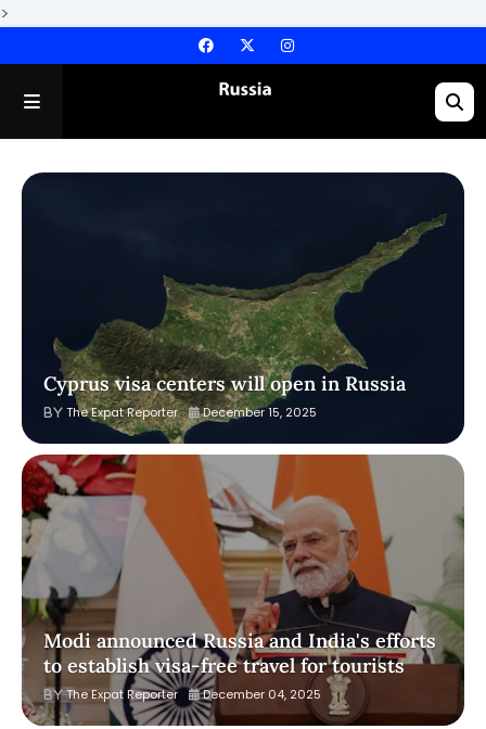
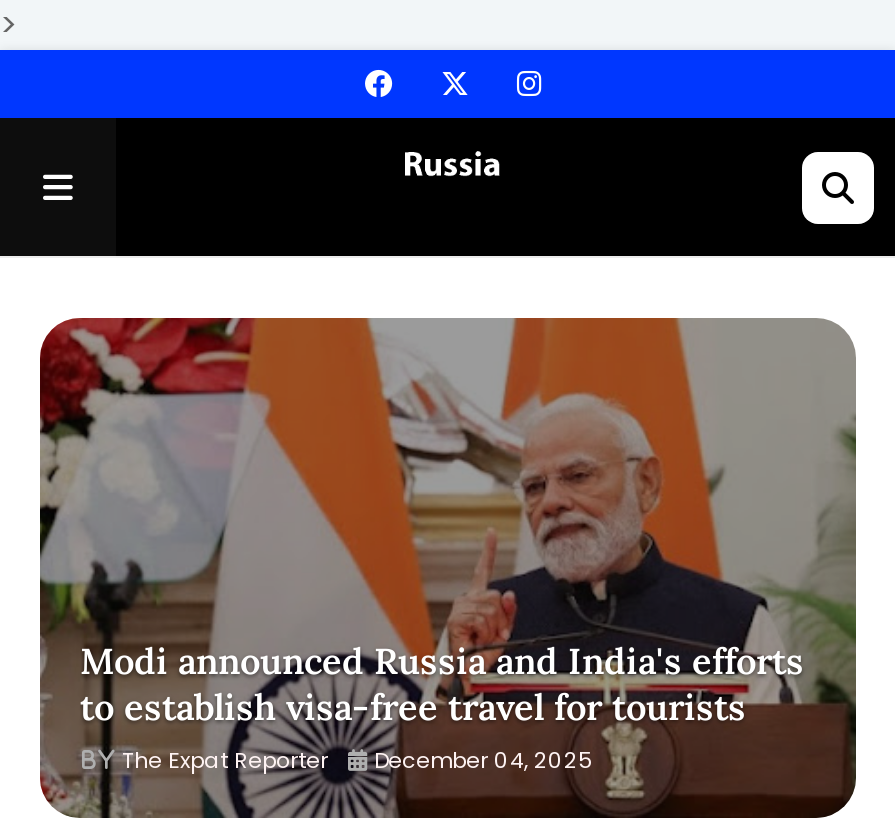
[21,171,465,445] [image] | Cyprus visa centers will open in Russia | The Expat Reporter | December 15, 2025 -> none

